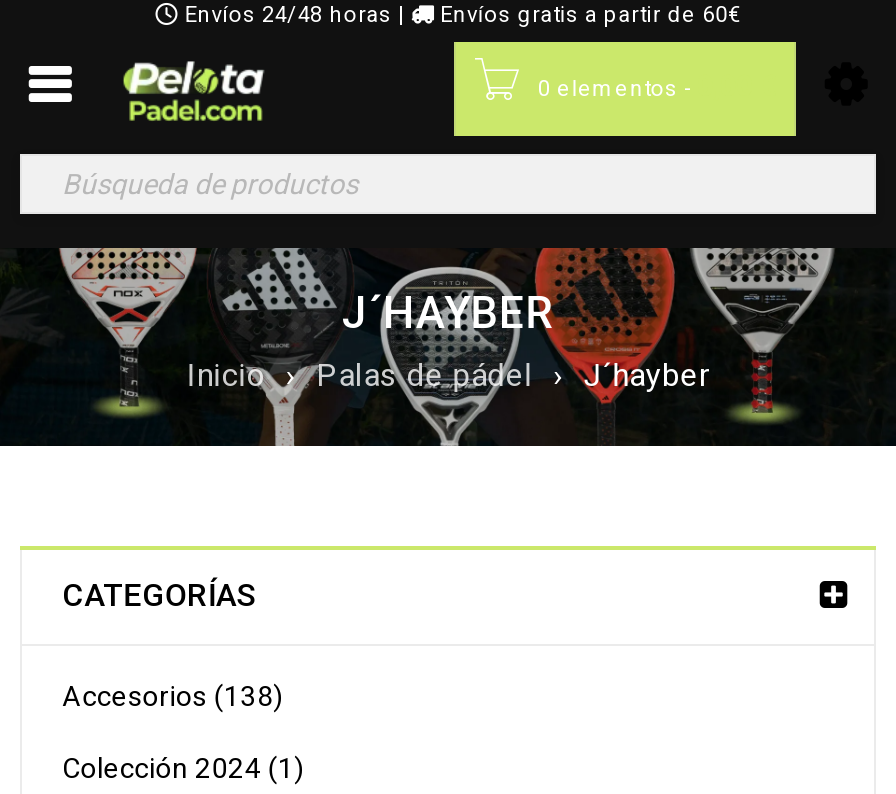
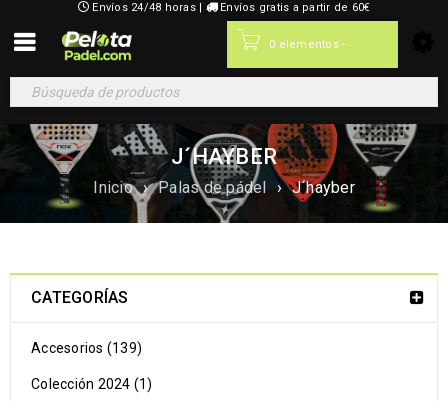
[62,680,284,712] Accesorios (138) -> [31,340,142,356] Accesorios (139)

